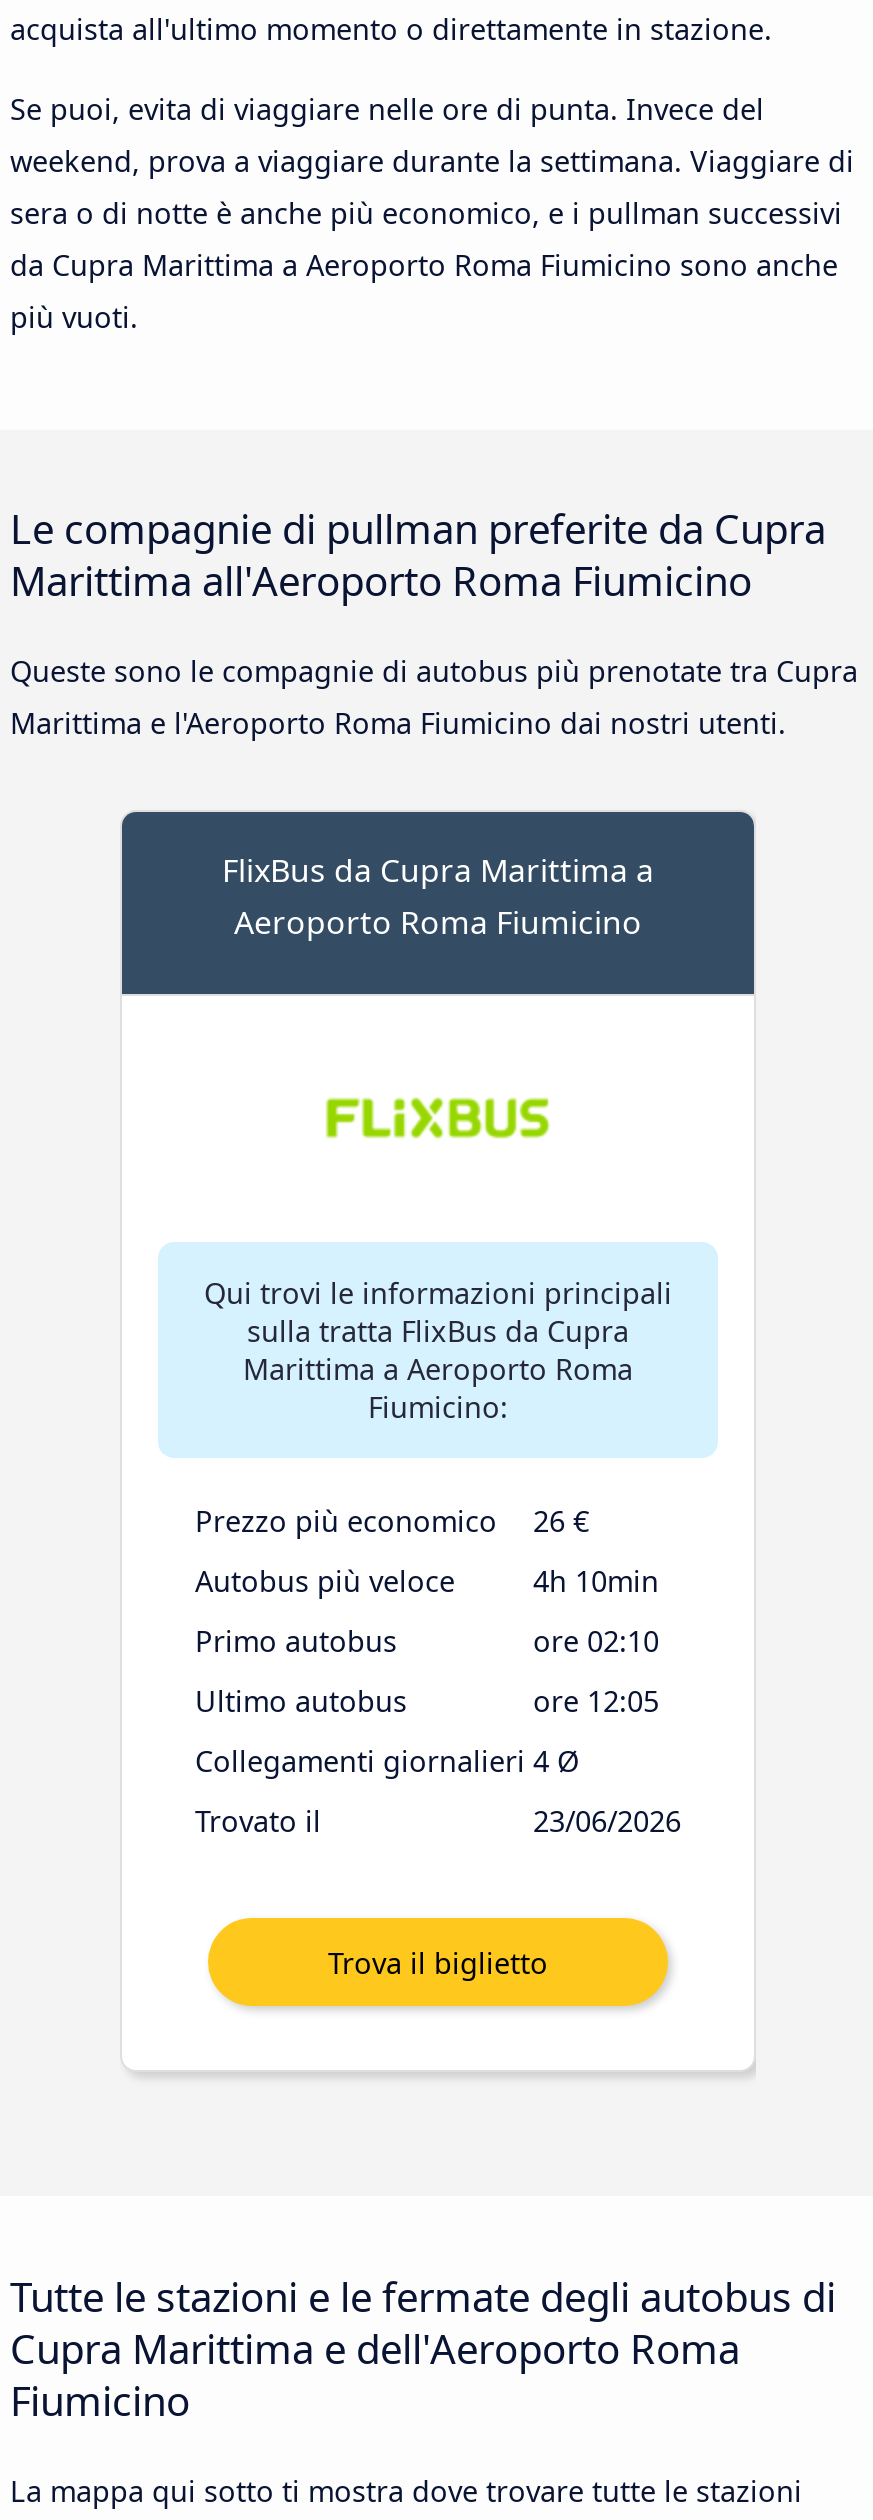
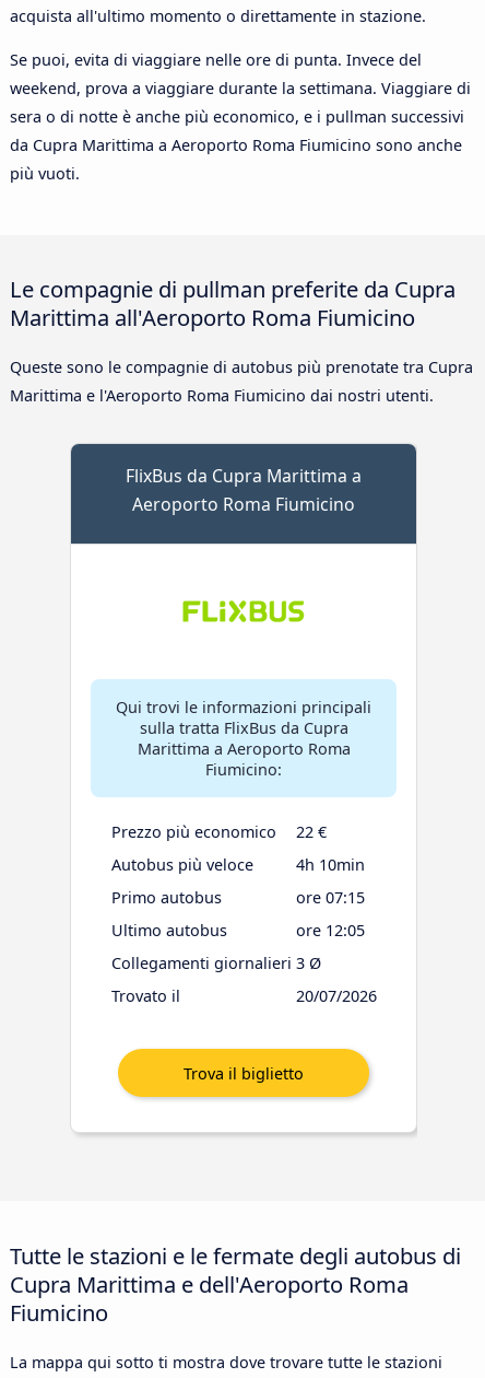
[195,1503,589,1541] Prezzo più economico 26 € -> [111,822,326,843] Prezzo più economico 22 €
[533,1623,659,1661] ore 02:10 -> [295,887,364,908] ore 07:15
[195,1743,579,1781] Collegamenti giornalieri 4 Ø -> [111,953,321,974] Collegamenti giornalieri 3 Ø
[533,1803,681,1841] 23/06/2026 -> [295,986,376,1007] 20/07/2026

